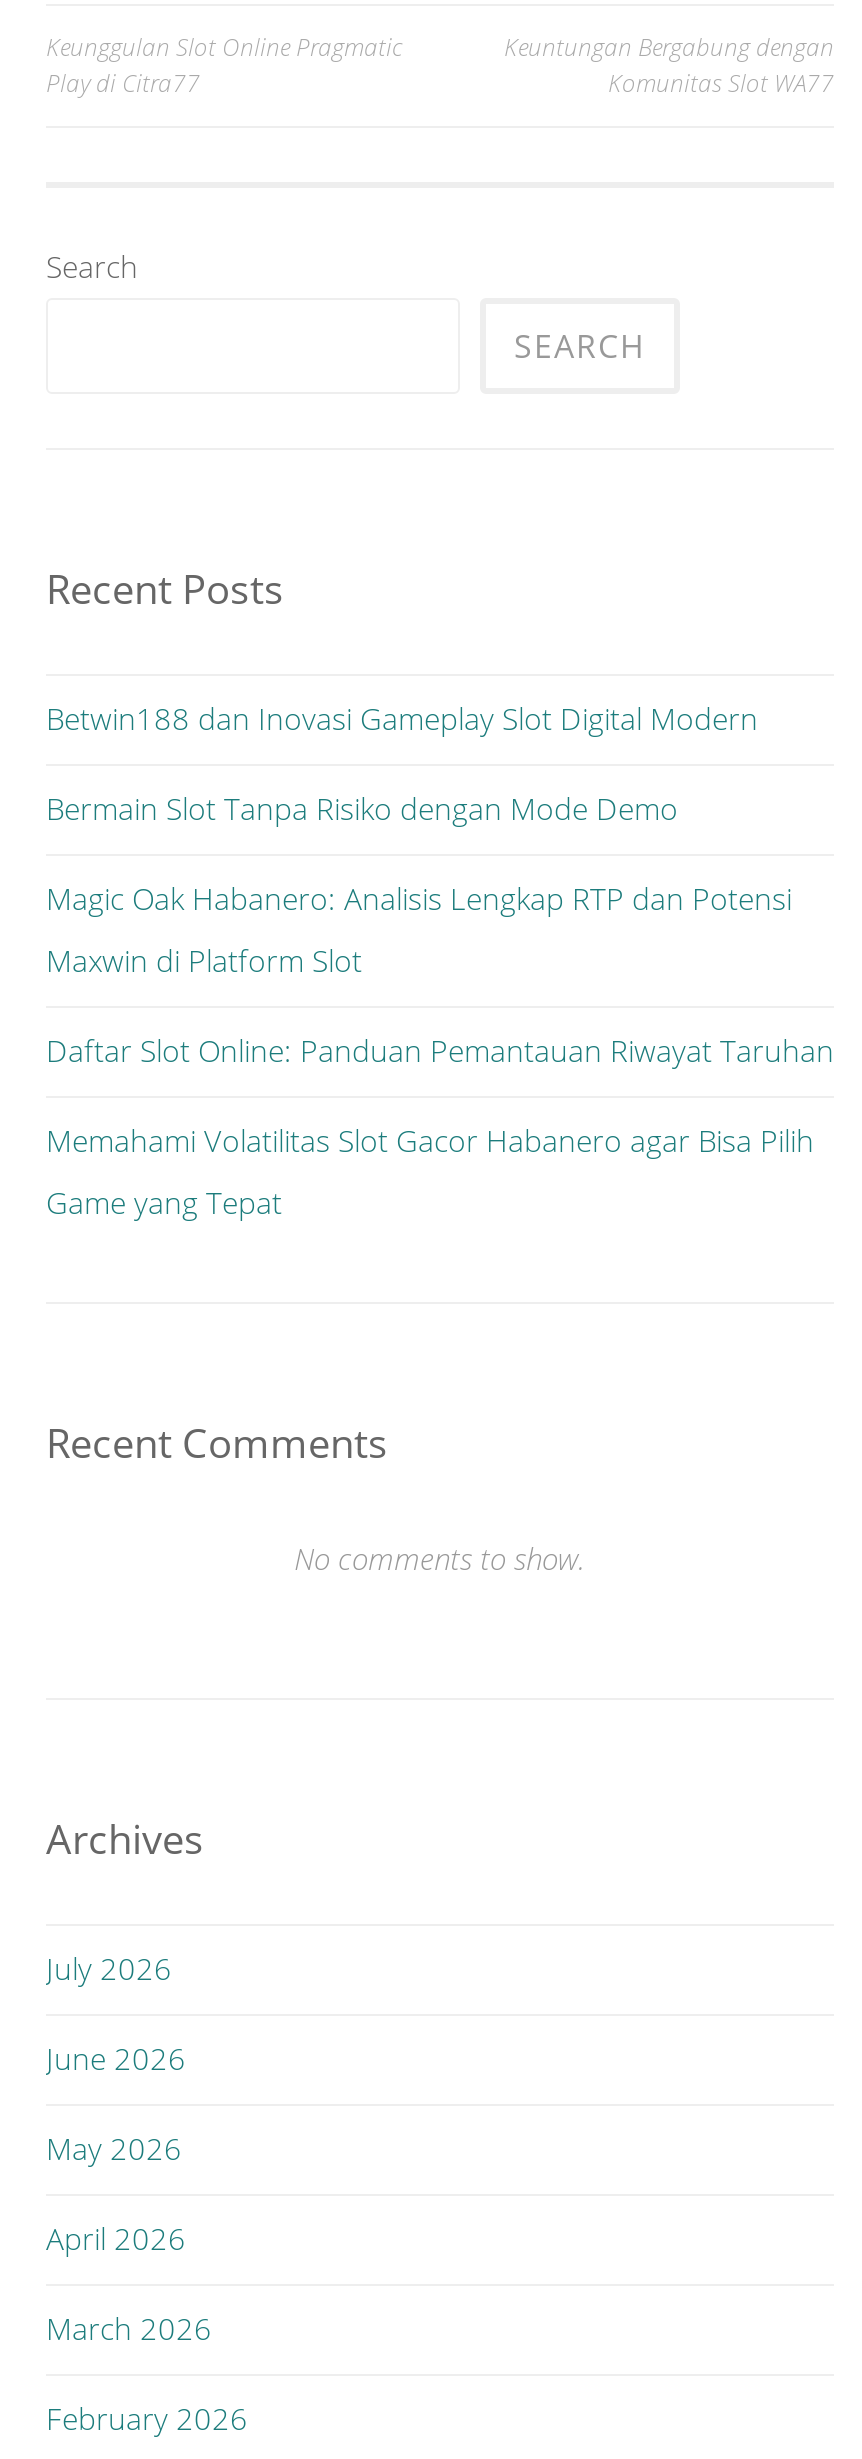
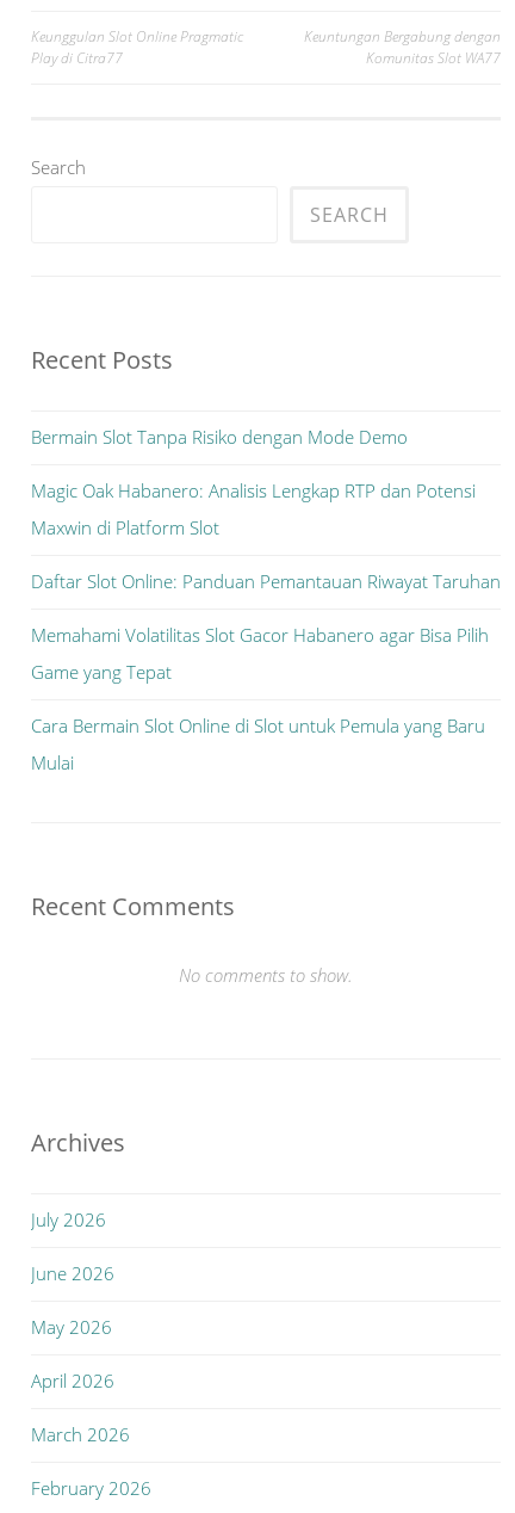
[46,698,758,738] Betwin188 dan Inovasi Gameplay Slot Digital Modern -> none
moved [46,788,834,1222] -> [31,425,501,684]: Bermain Slot Tanpa Risiko dengan Mode Demo | Magic Oak Habanero: Analisis Lengkap RTP dan Potensi | Maxwin di Platform Slot | Daftar Slot Online: Panduan Pemantauan Riwayat Taruhan | Memahami Volatilitas Slot Gacor Habanero agar Bisa Pilih | Game yang Tepat
none -> [31,714,485,774] Cara Bermain Slot Online di Slot untuk Pemula yang Baru | Mulai

